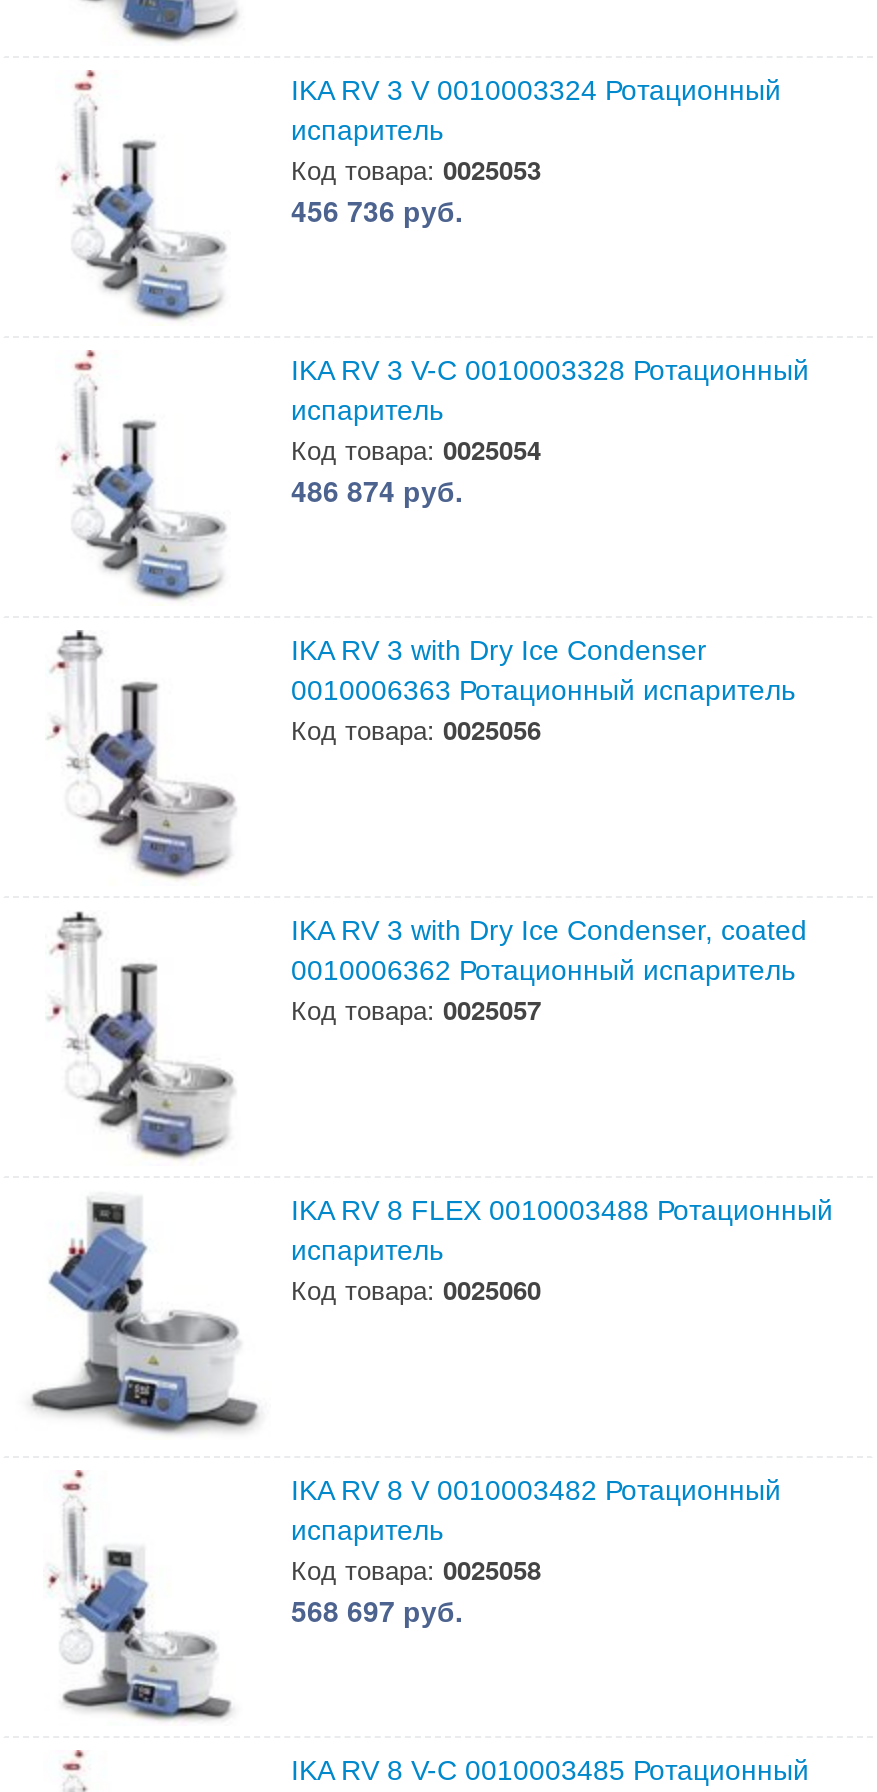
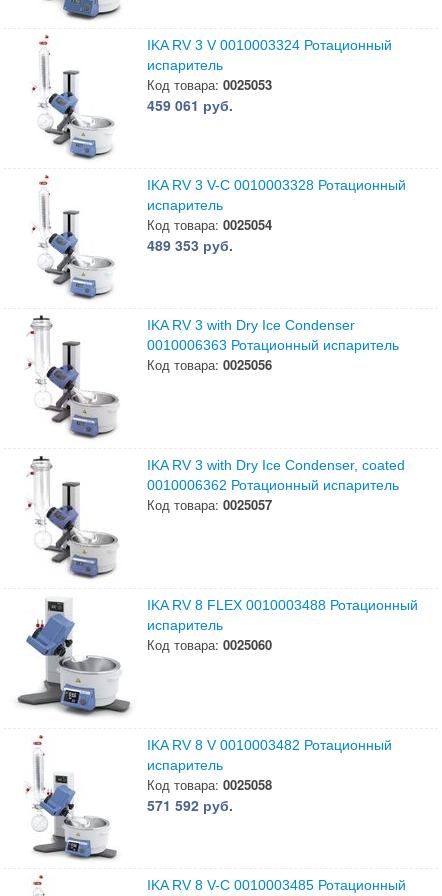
[291,190,463,230] 456 736 руб. -> [147,95,233,115] 459 061 руб.
[291,470,463,510] 486 874 руб. -> [147,235,233,255] 489 353 руб.
[291,1590,463,1630] 568 697 руб. -> [147,795,233,815] 571 592 руб.

